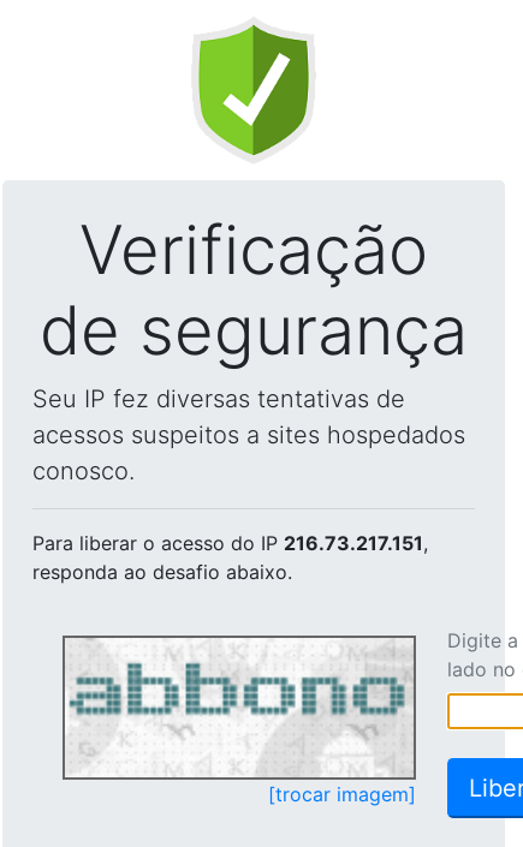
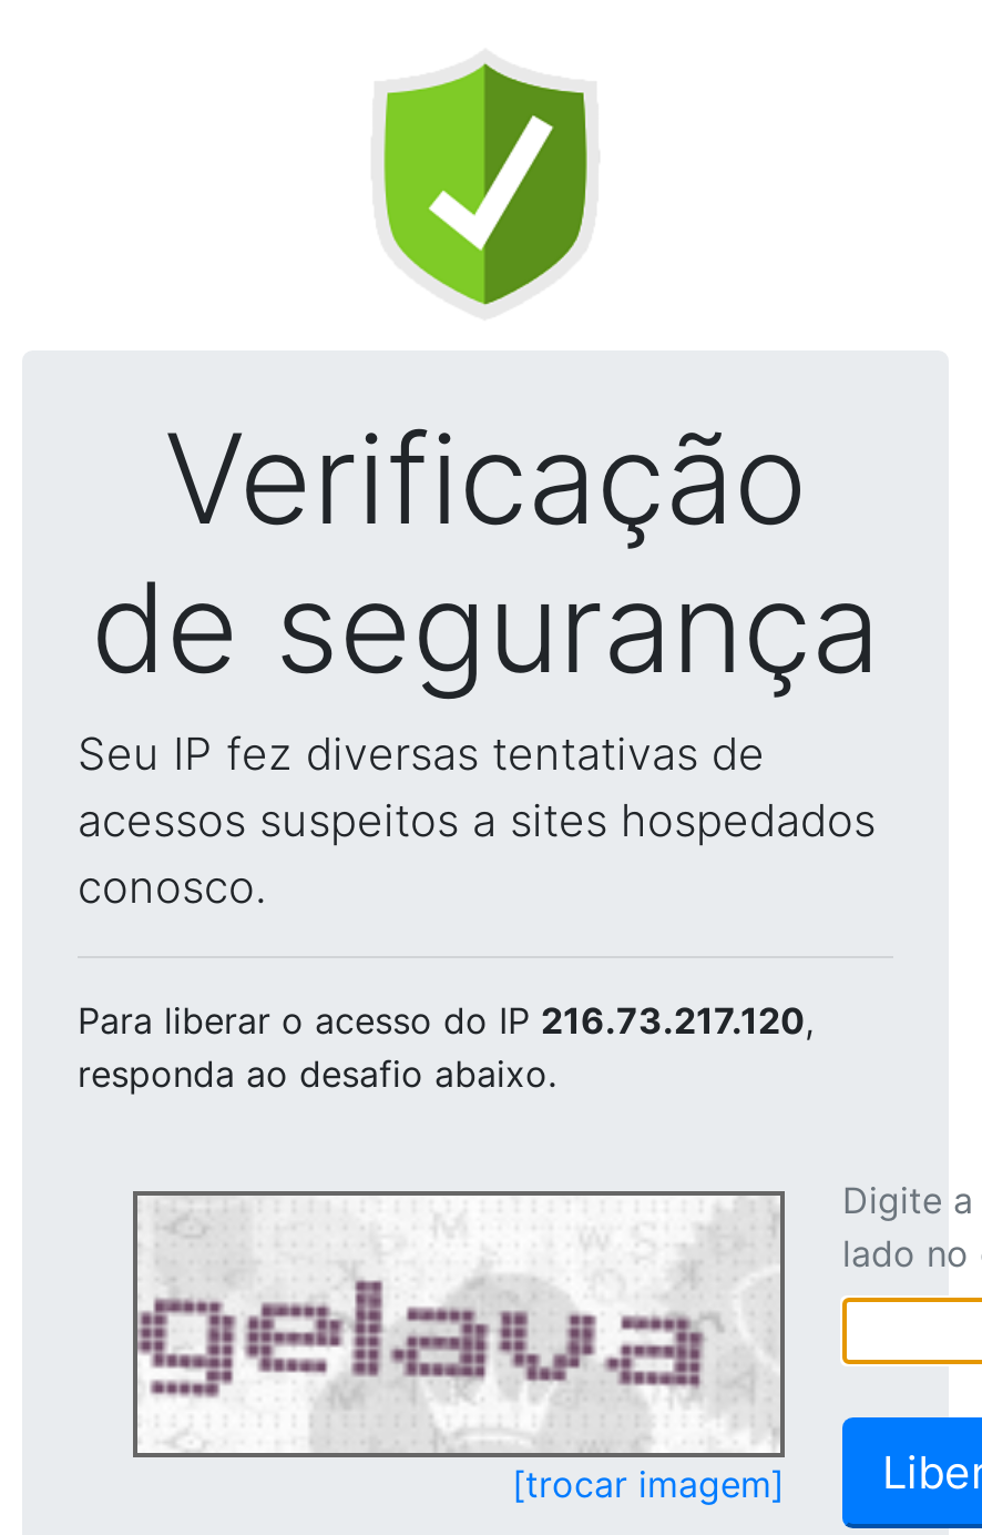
[32,531,428,555] Para liberar o acesso do IP 216.73.217.151, -> [78,998,814,1043] Para liberar o acesso do IP 216.73.217.120,
[65,649,411,775] [image] -> [140,1209,778,1451] [image]

